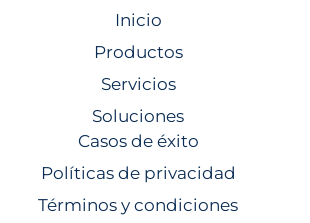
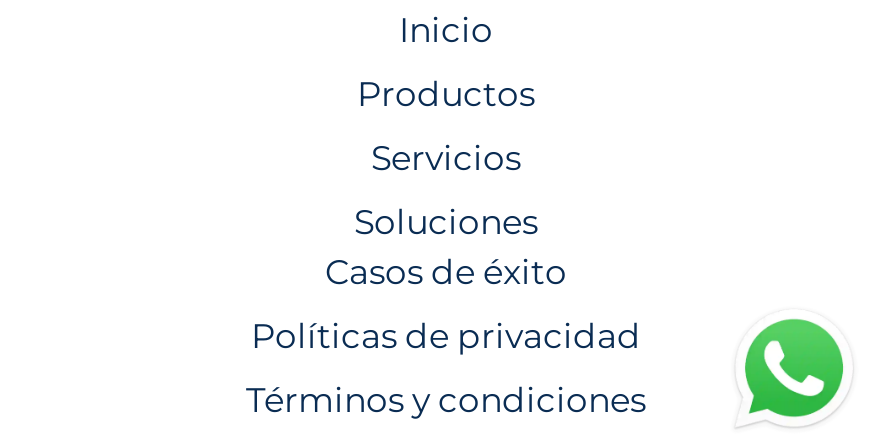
none -> [742,317,846,419] [image]

